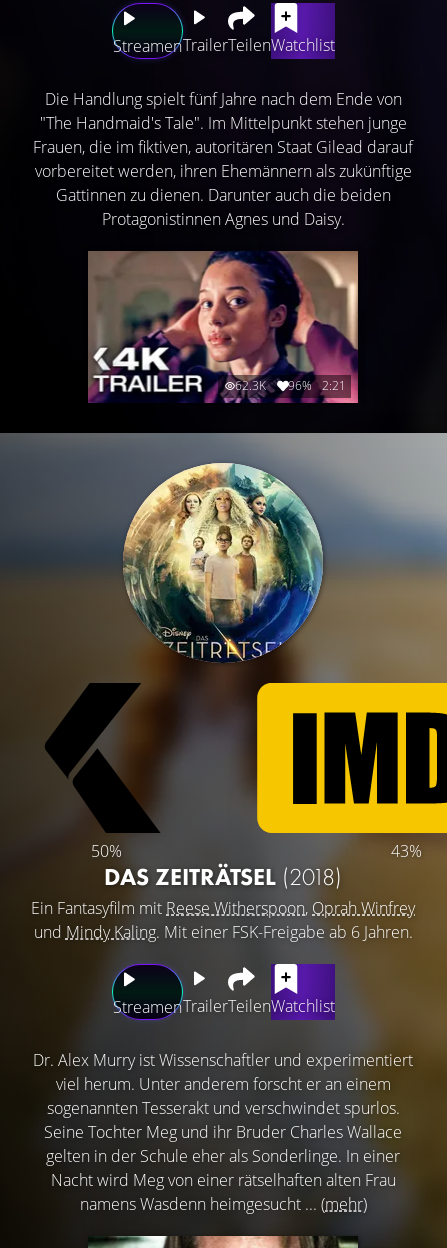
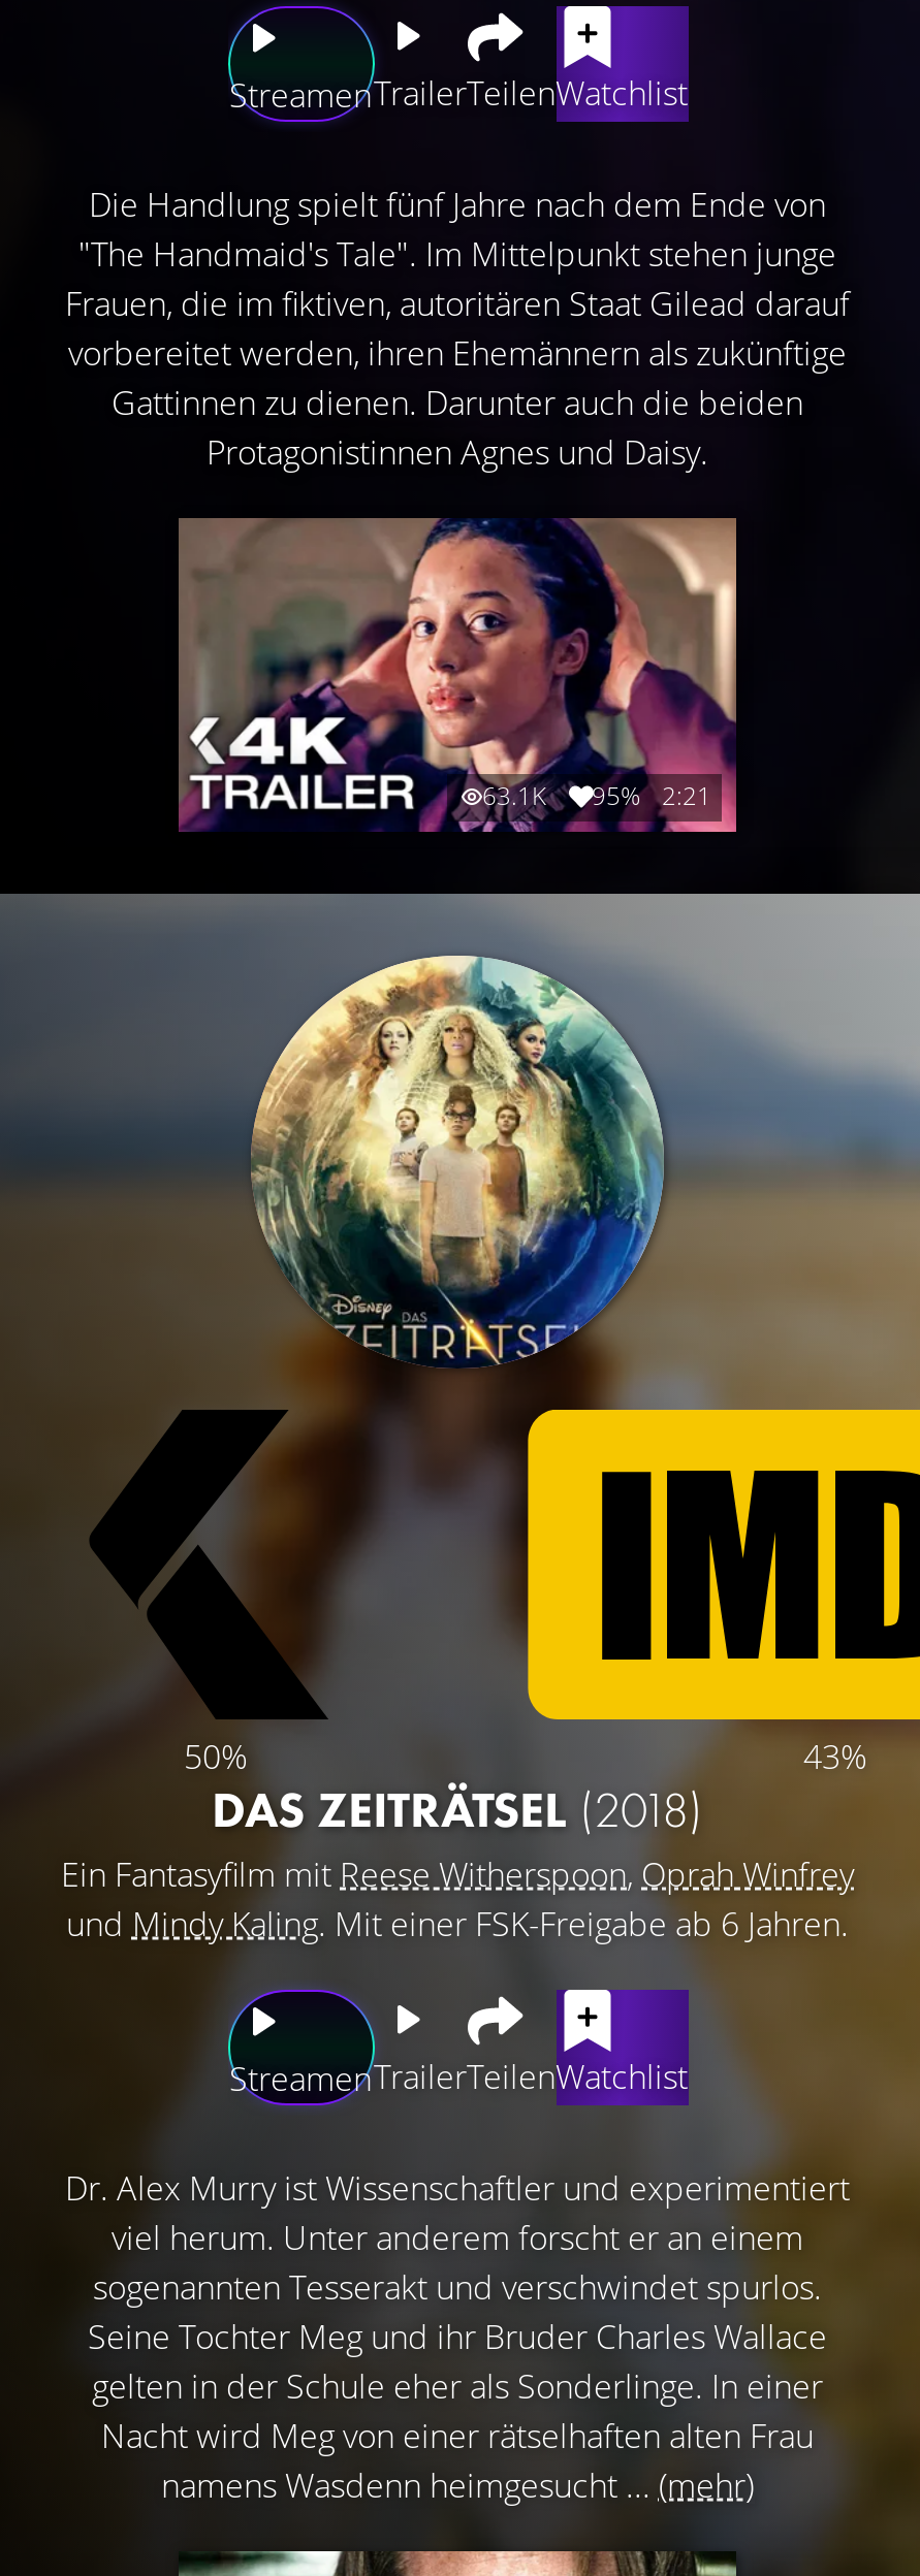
[235,377,346,394] 62.3K | 96% 2:21 -> [482,778,711,813] 63.1K | 95% 2:21

